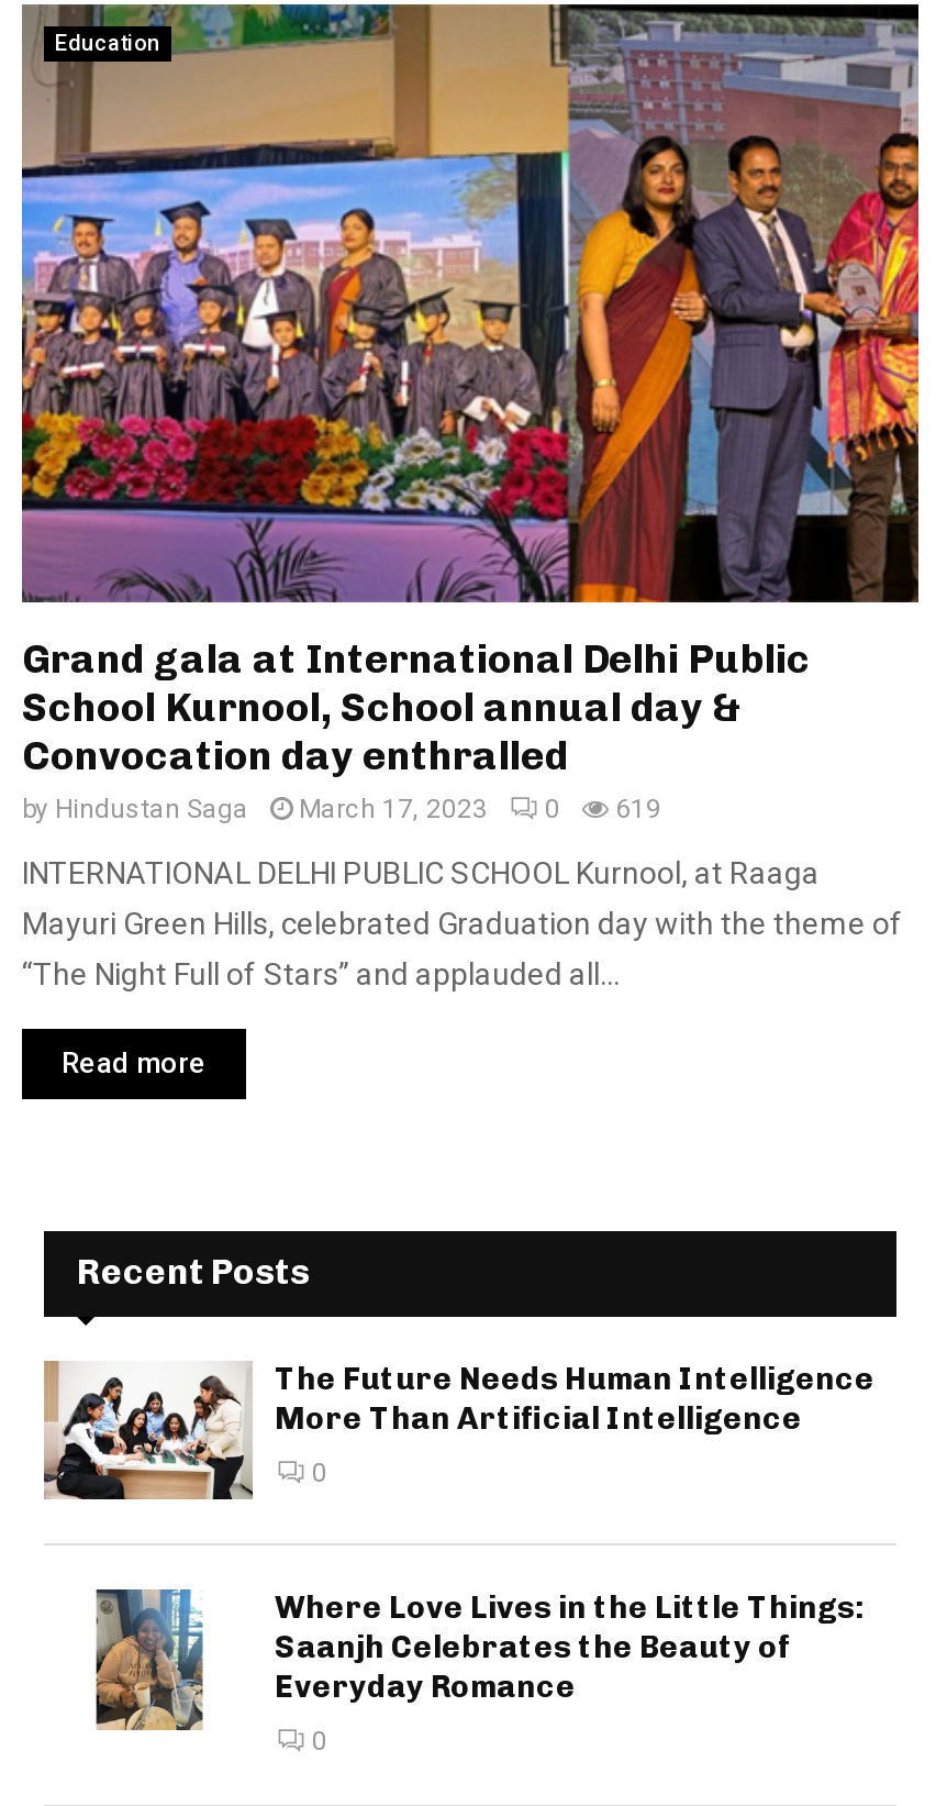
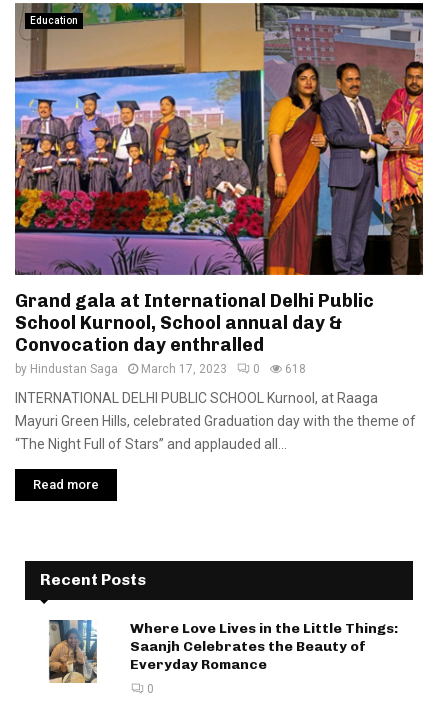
[22,794,661,824] by Hindustan Saga March 17, 2023 0 619 -> [15,362,306,376] by Hindustan Saga March 17, 2023 0 618
[42,1359,874,1502] [image] | The Future Needs Human Intelligence | More Than Artificial Intelligence | 0 -> none

